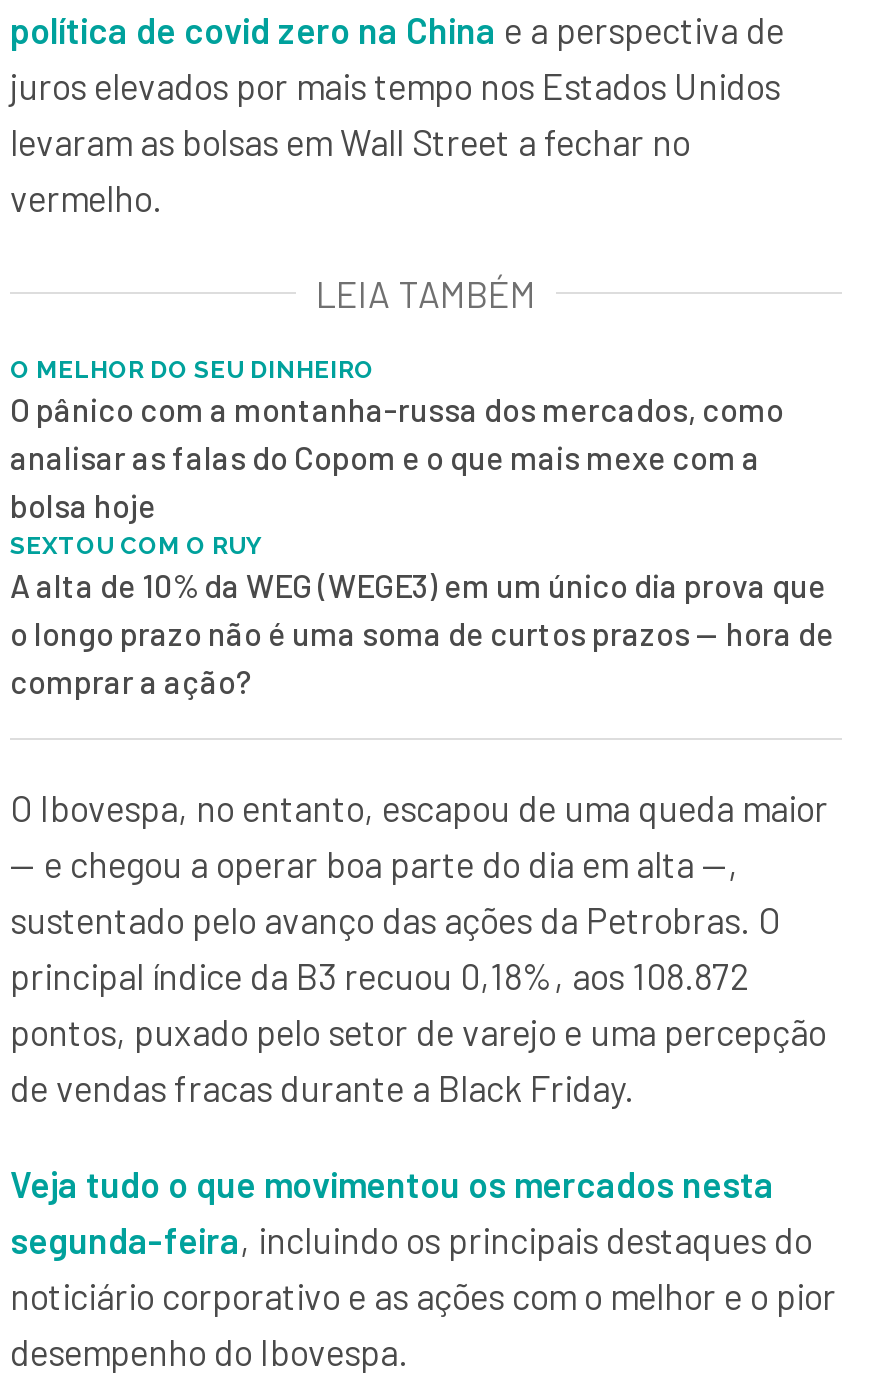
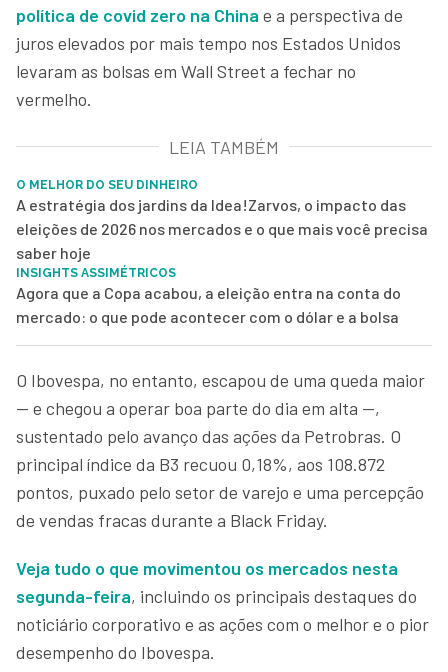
[10,390,834,700] O pânico com a montanha-russa dos mercados, como | analisar as falas do Copom e o que mais mexe com a | bolsa hoje | SEXTOU COM O RUY | A alta de 10% da WEG (WEGE3) em um único dia prova que | o longo prazo não é uma soma de curtos prazos — hora de | comprar a ação? -> [16,195,428,326] A estratégia dos jardins da Idea!Zarvos, o impacto das | eleições de 2026 nos mercados e o que mais você precisa | saber hoje | INSIGHTS ASSIMÉTRICOS | Agora que a Copa acabou, a eleição entra na conta do | mercado: o que pode acontecer com o dólar e a bolsa

